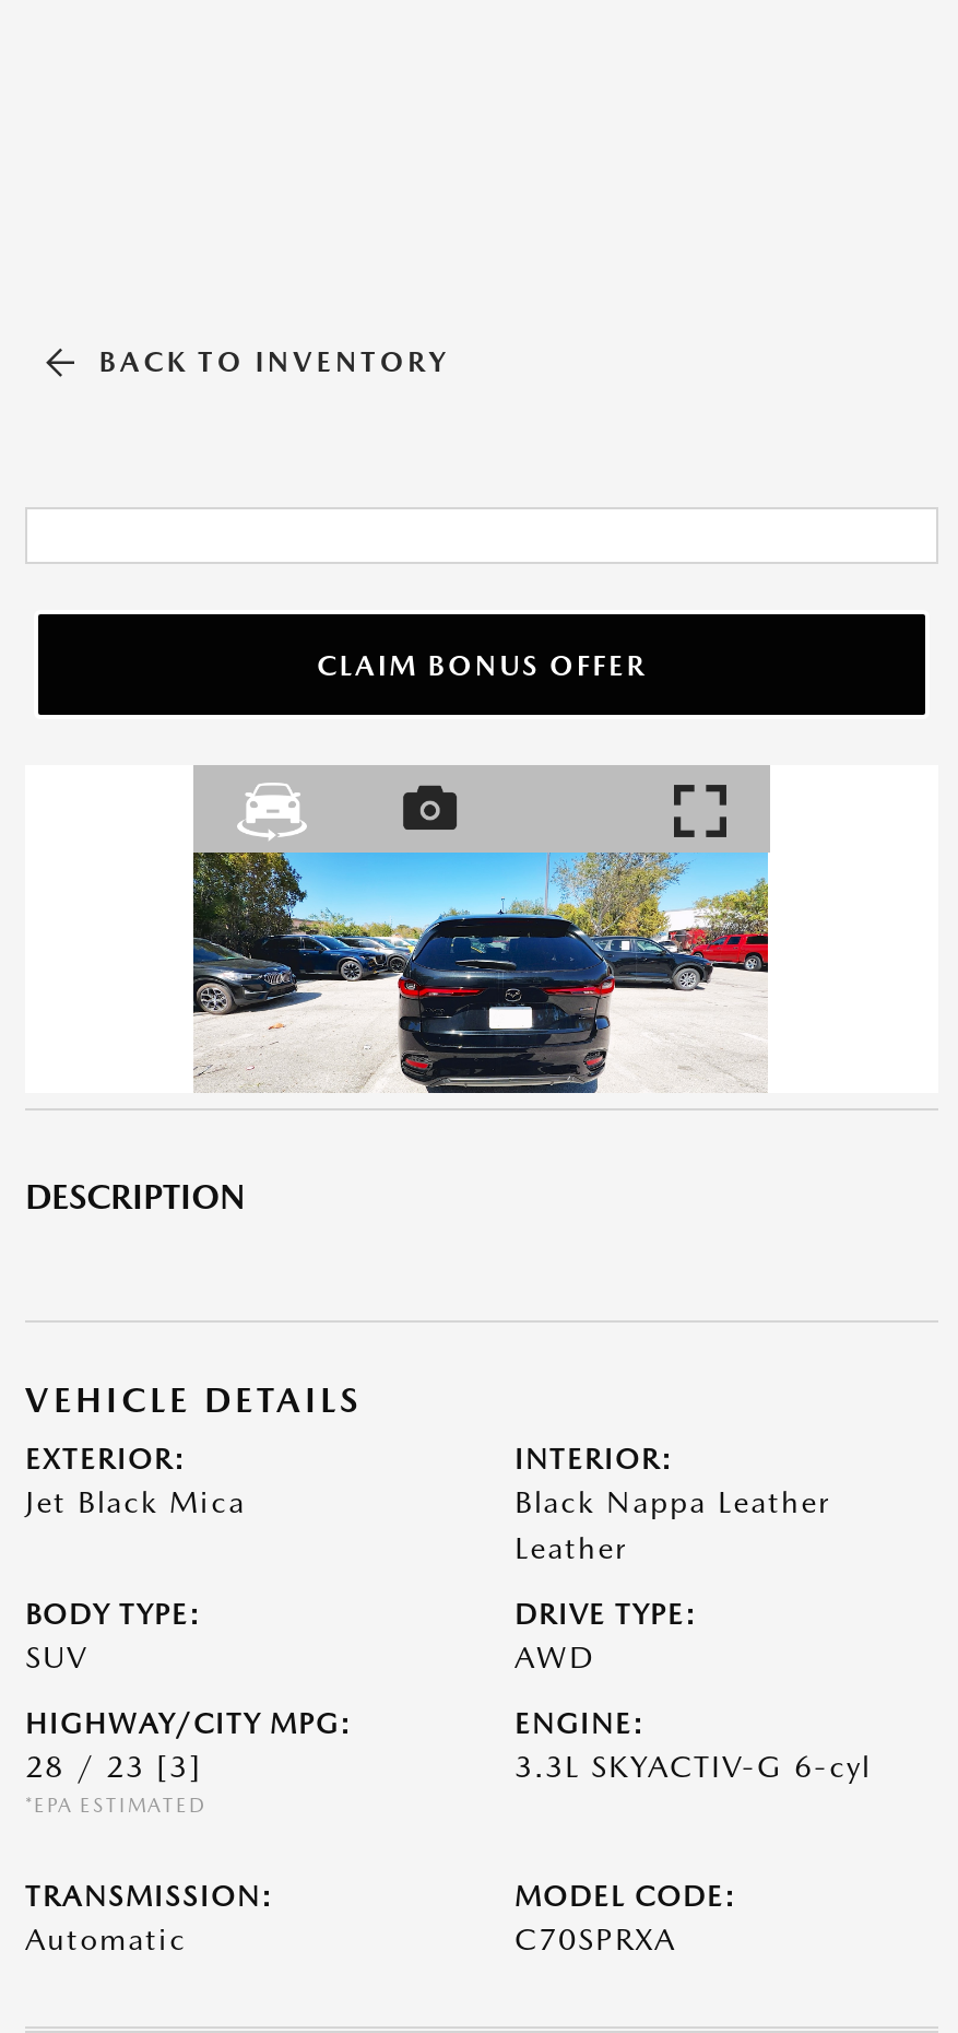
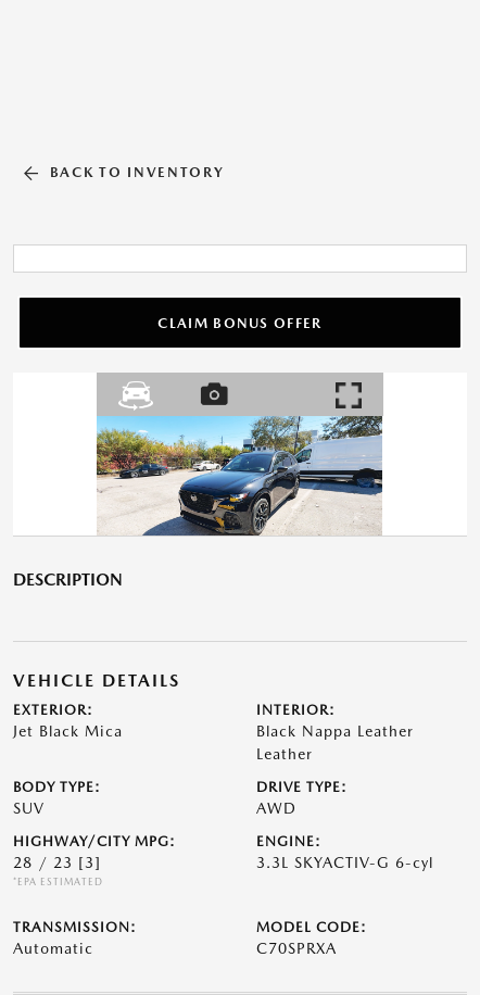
[191,850,770,1095] [image] -> [96,415,383,537] [image]

